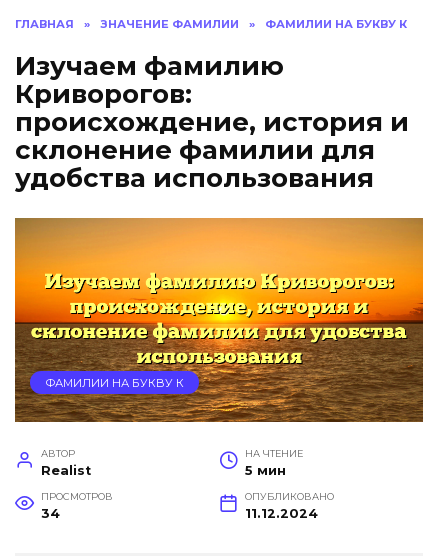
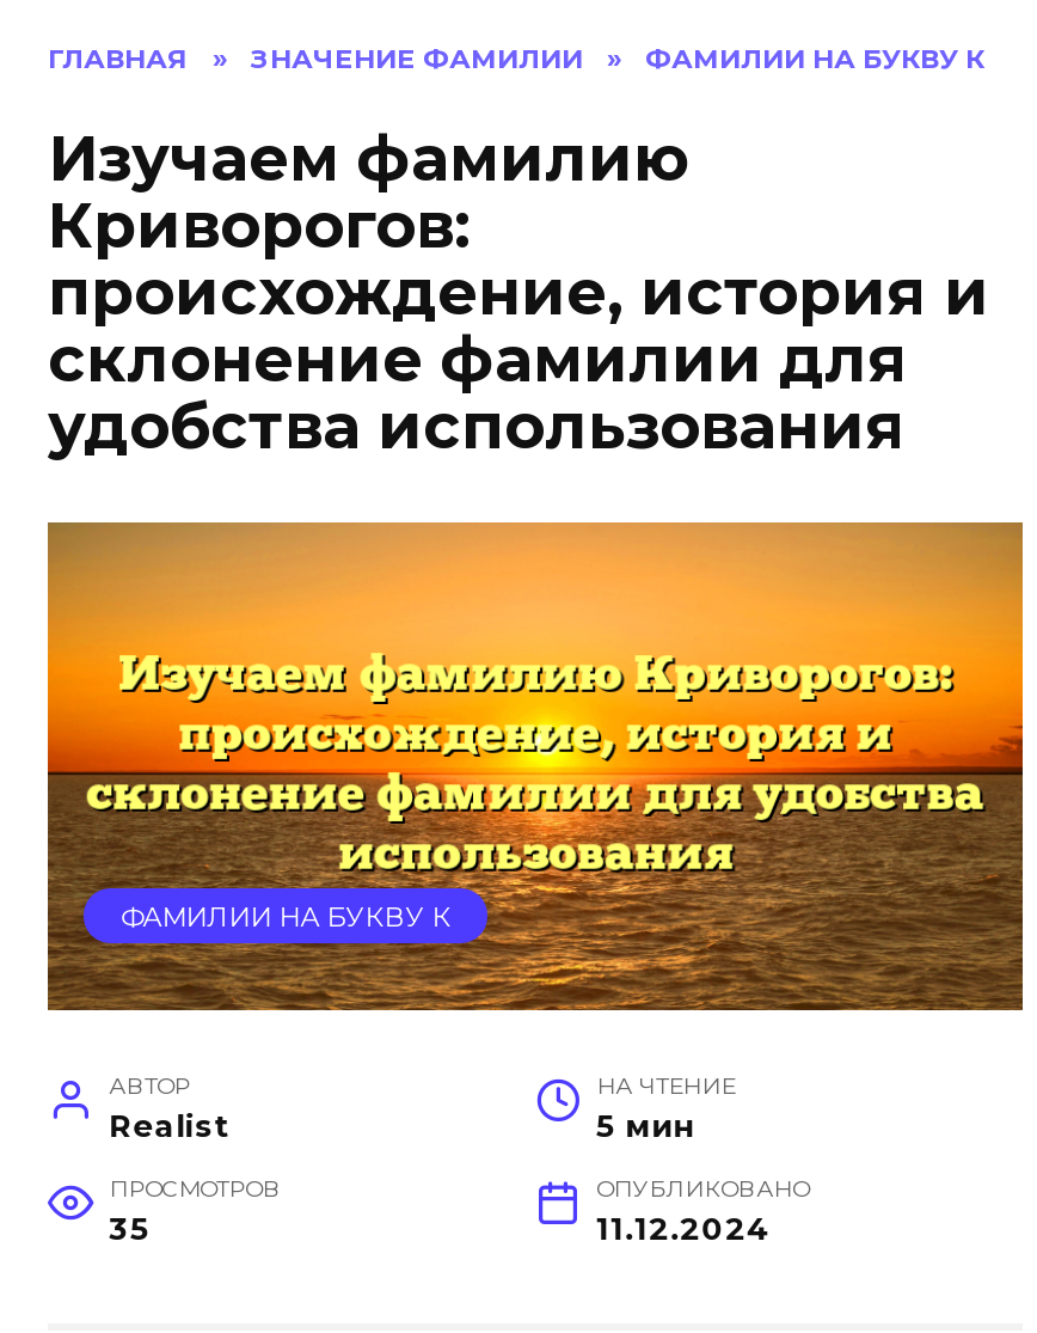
[41,506,60,521] 34 -> [109,1212,150,1248] 35

